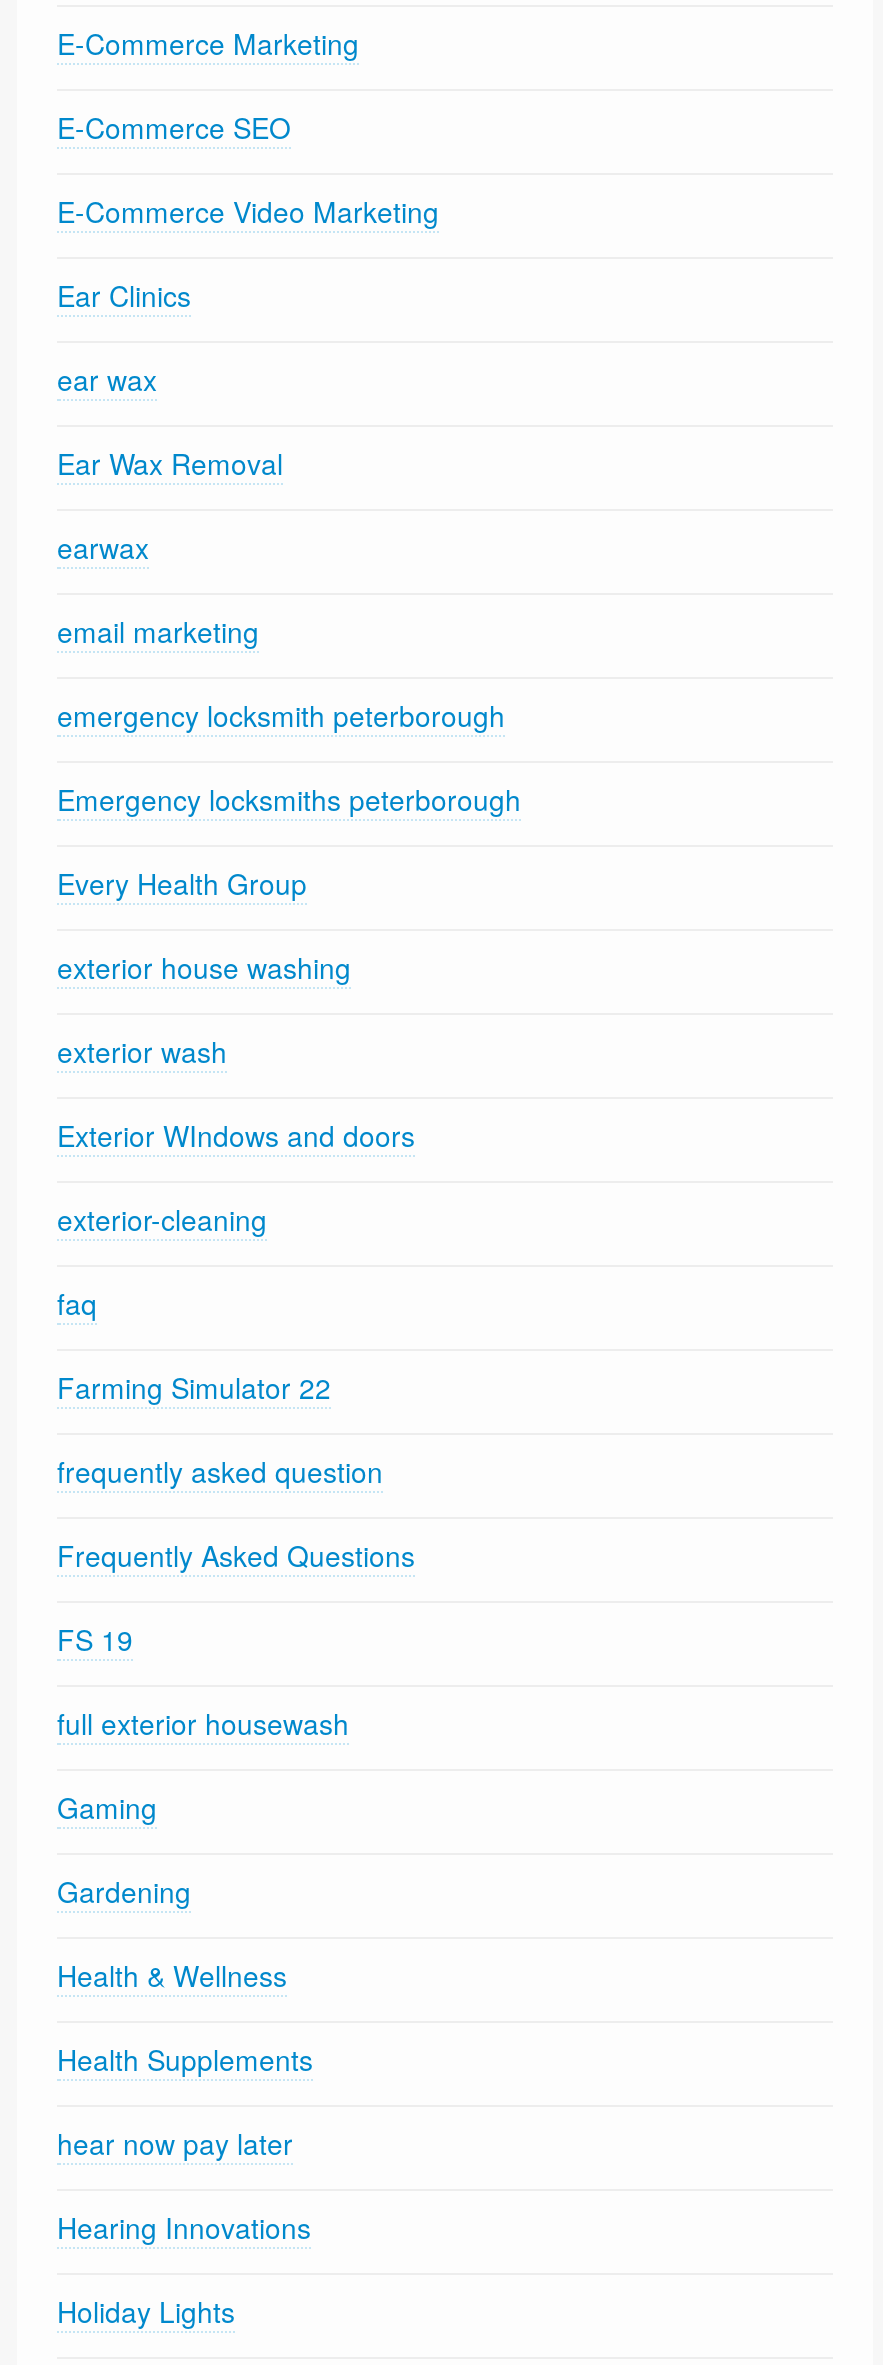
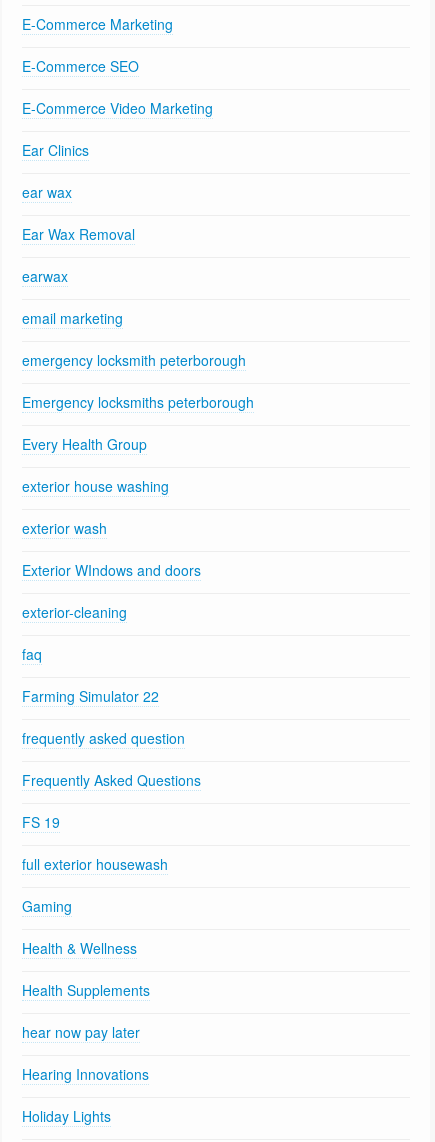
[57,1871,191,1911] Gardening -> none

